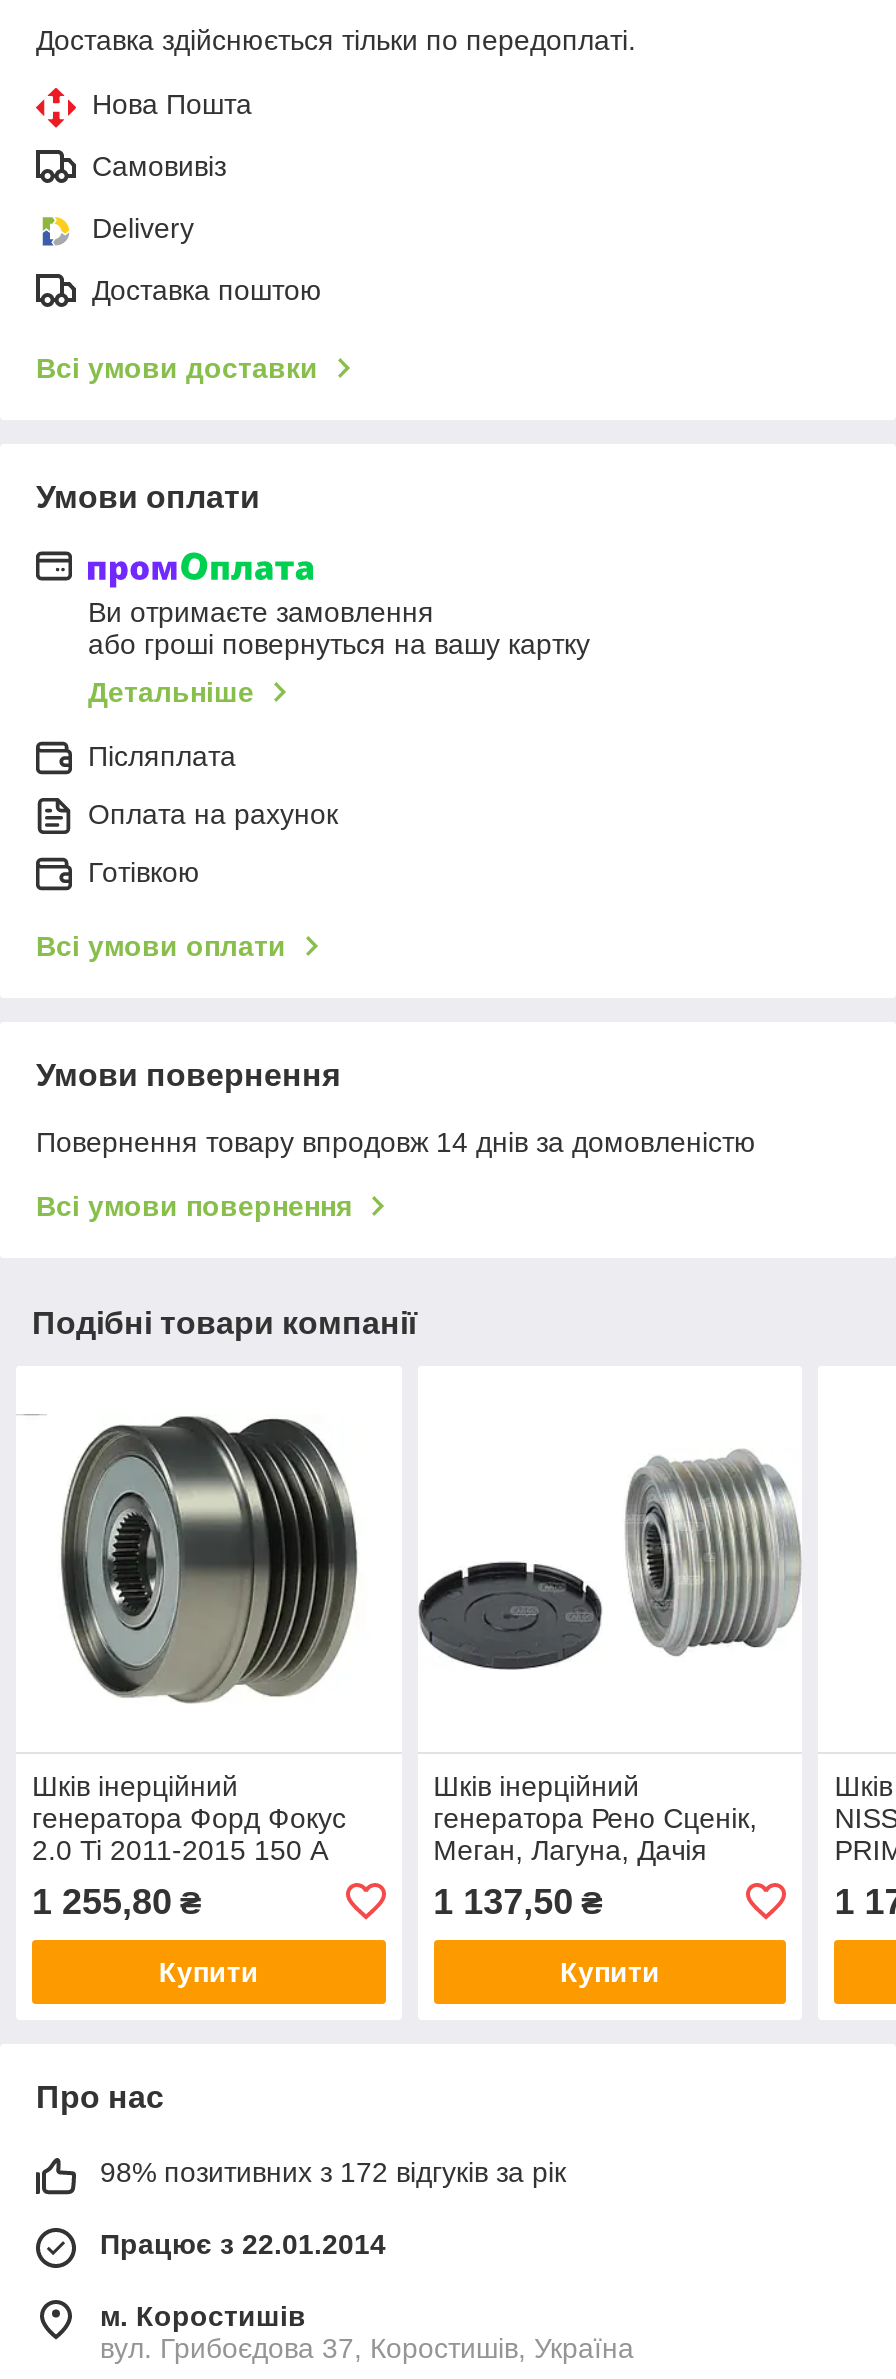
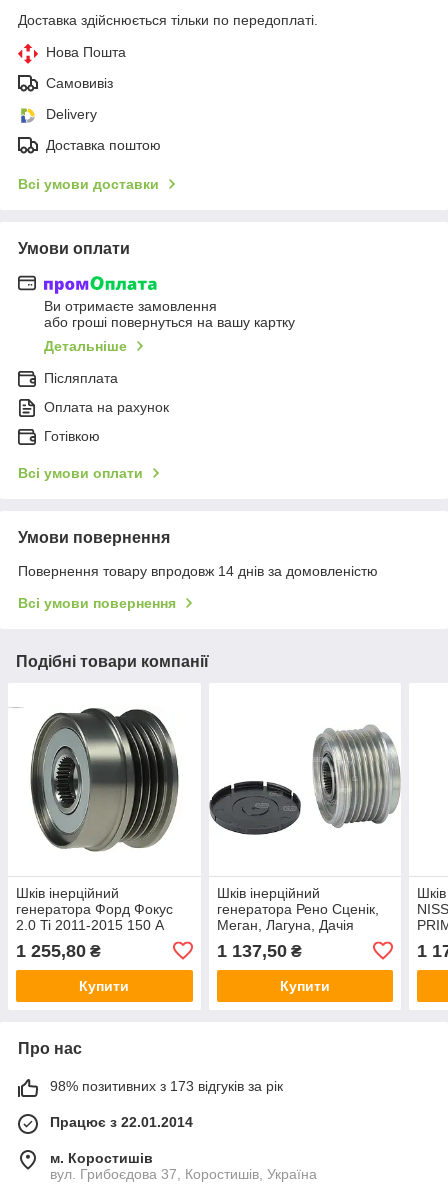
[100,2156,566,2188] 98% позитивних з 172 відгуків за рік -> [50,1078,283,1094] 98% позитивних з 173 відгуків за рік

